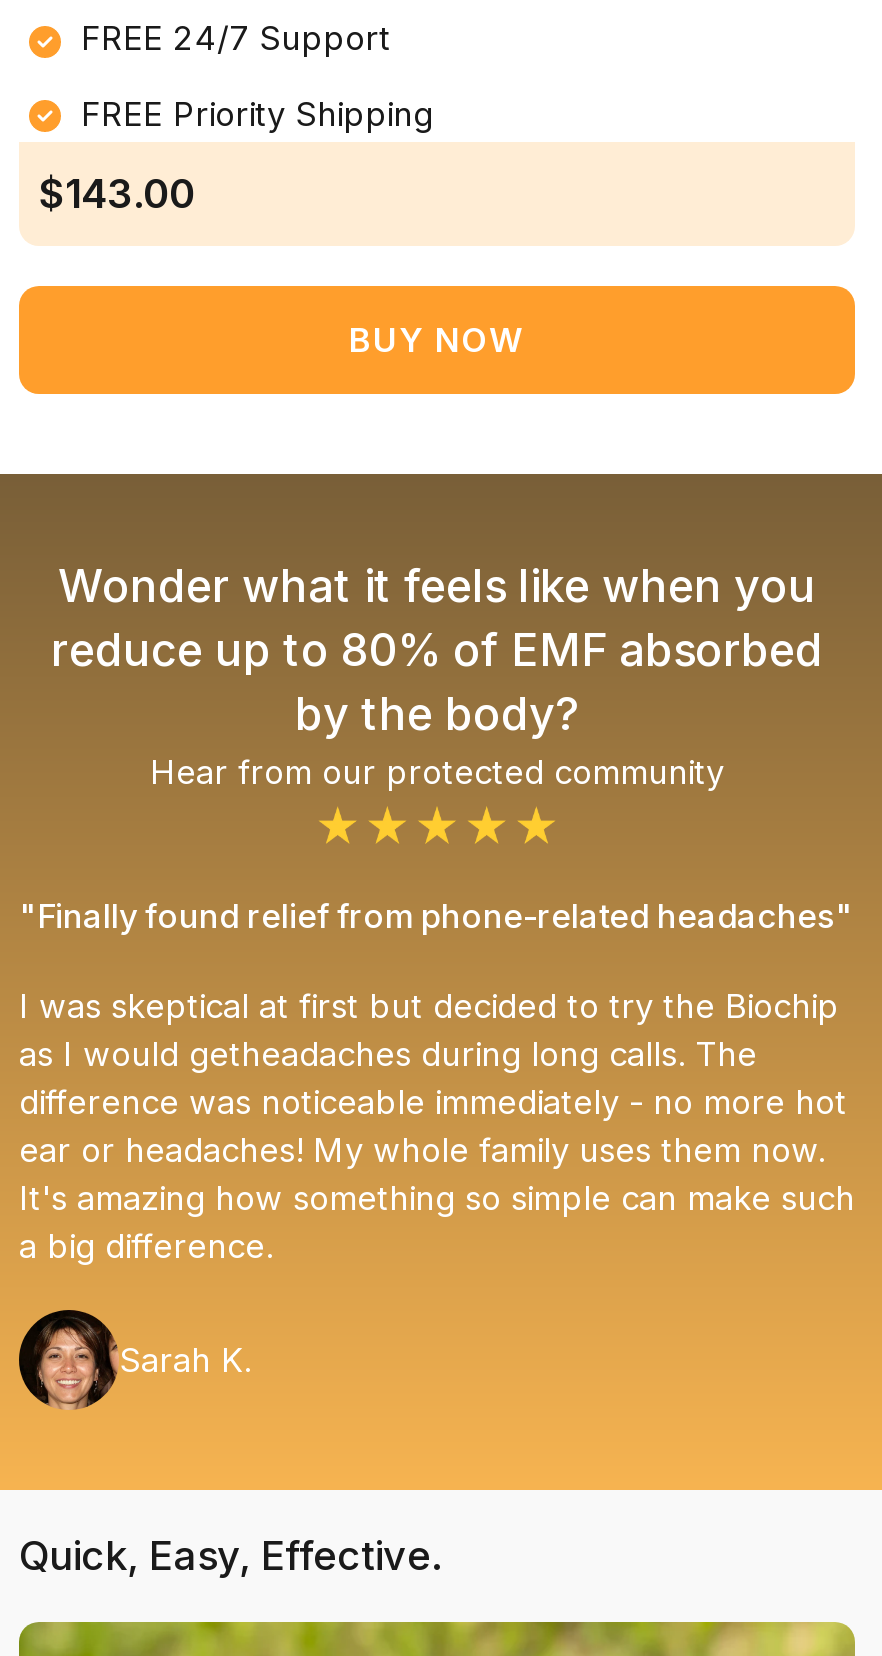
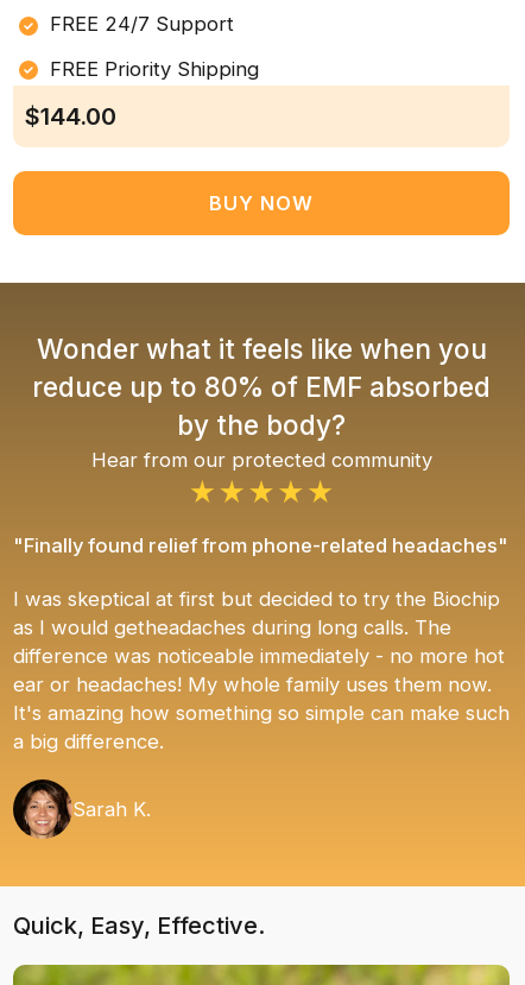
[39,170,195,218] $143.00 -> [25,102,116,131] $144.00

